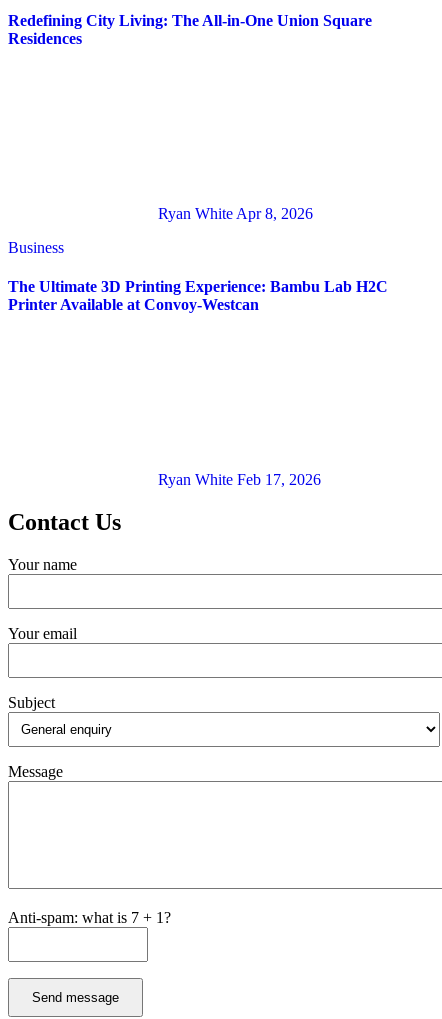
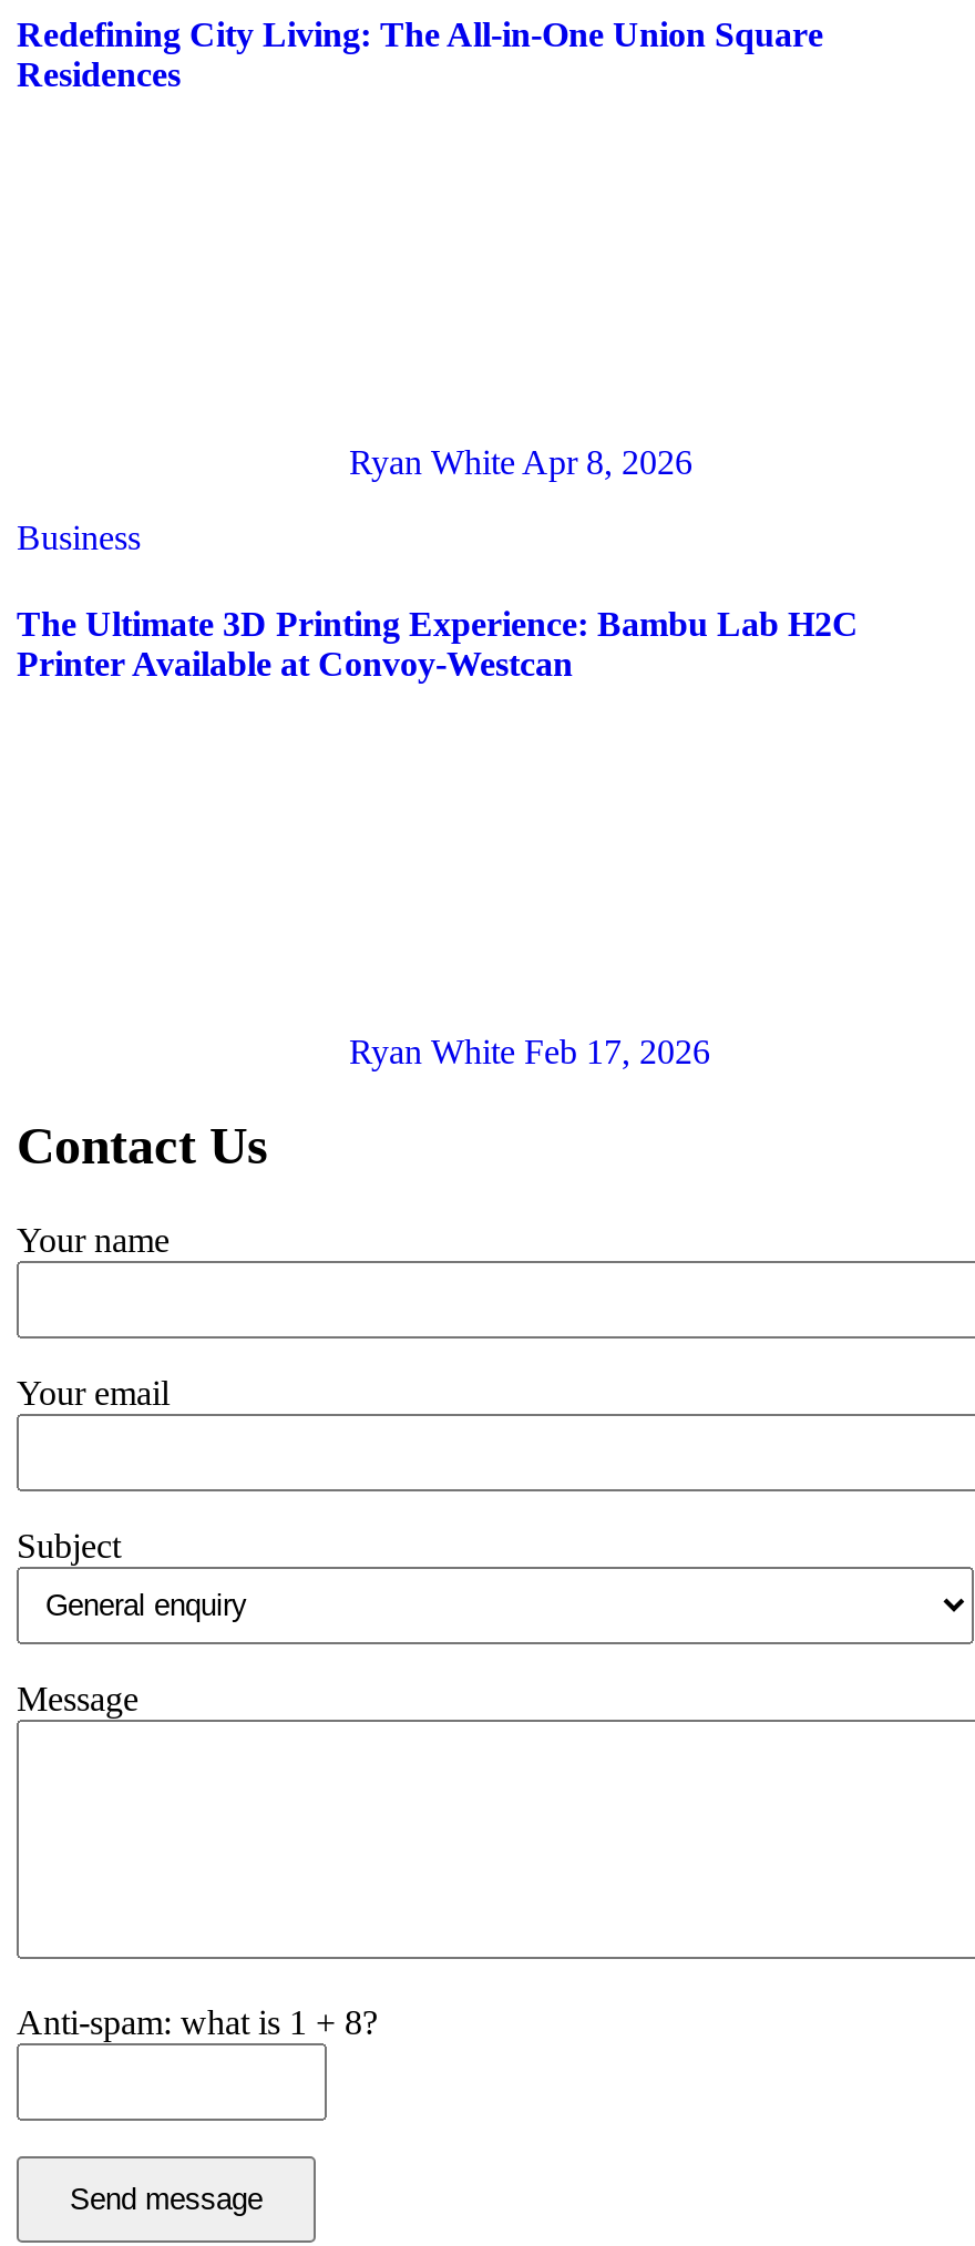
[8,909,171,926] Anti-spam: what is 7 + 1? -> [17,2004,378,2041] Anti-spam: what is 1 + 8?

